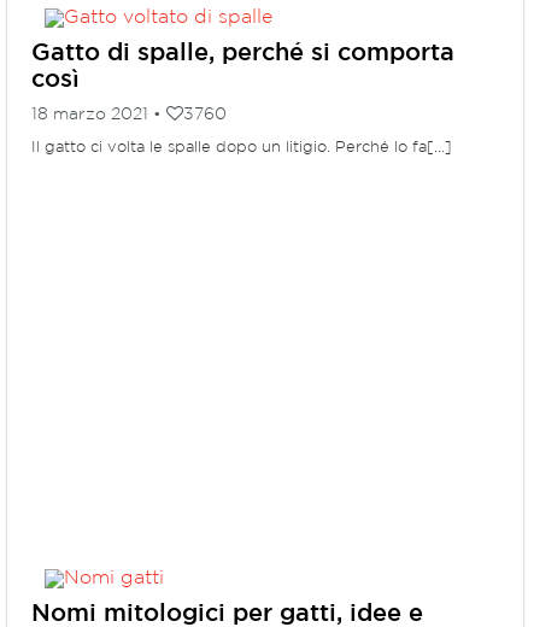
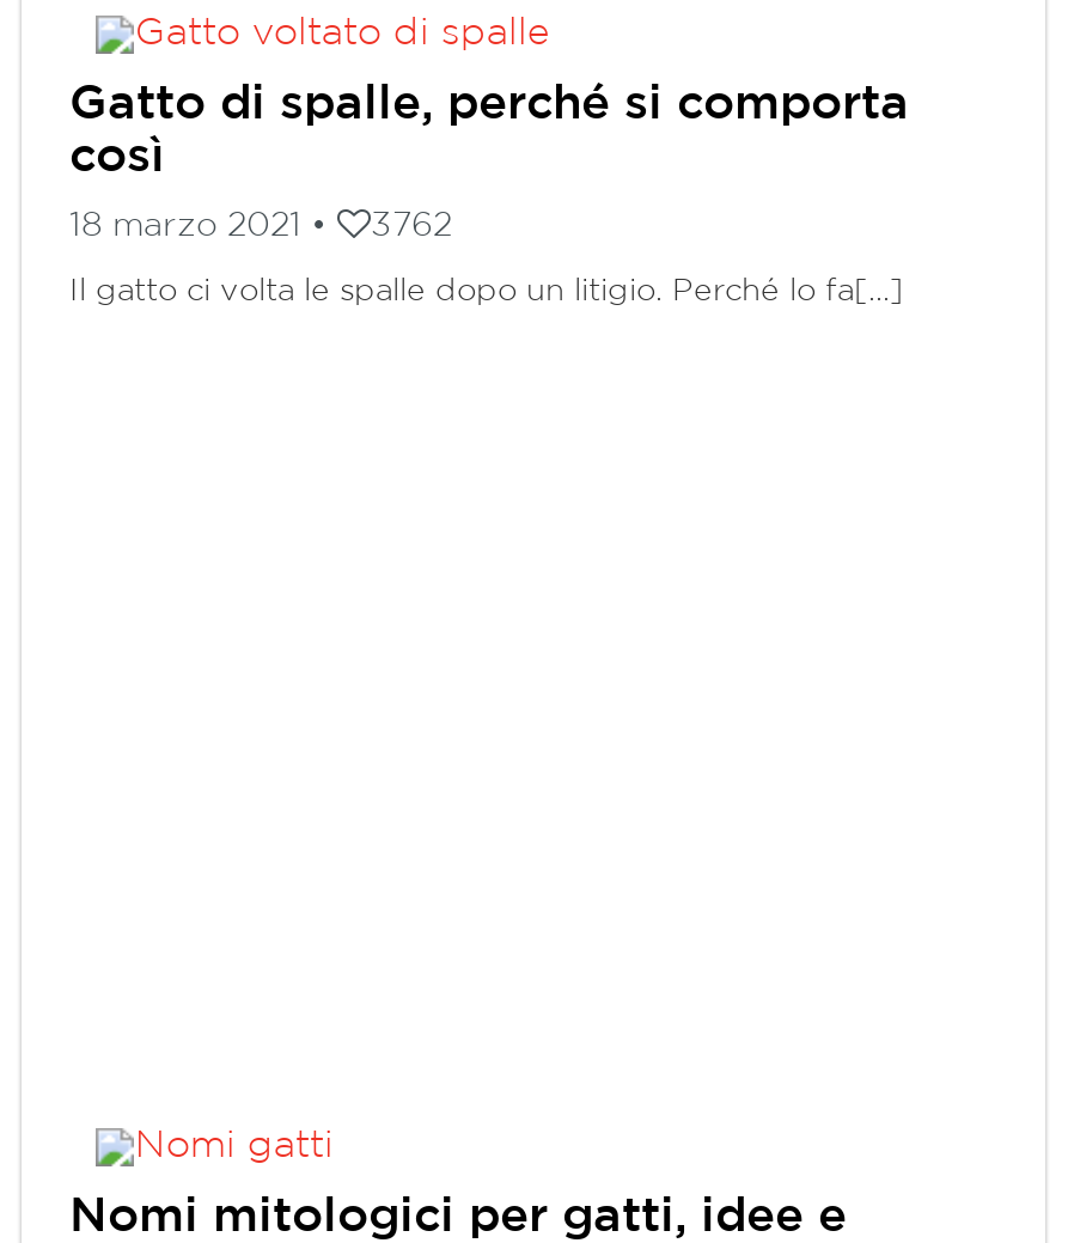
[31,107,227,122] 18 marzo 2021 • 3760 -> [69,212,452,240] 18 marzo 2021 • 3762

